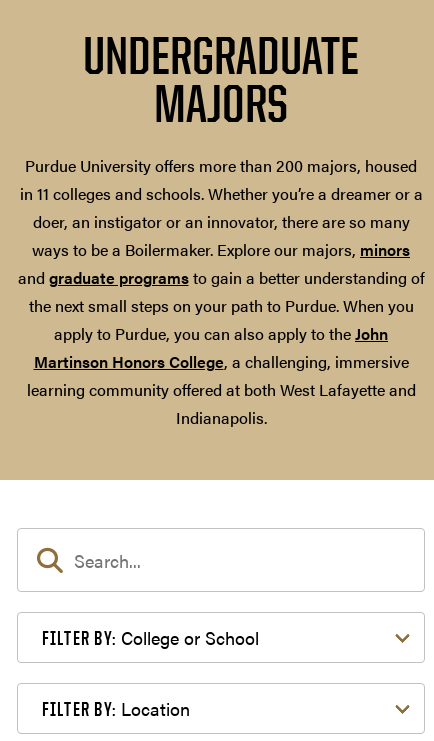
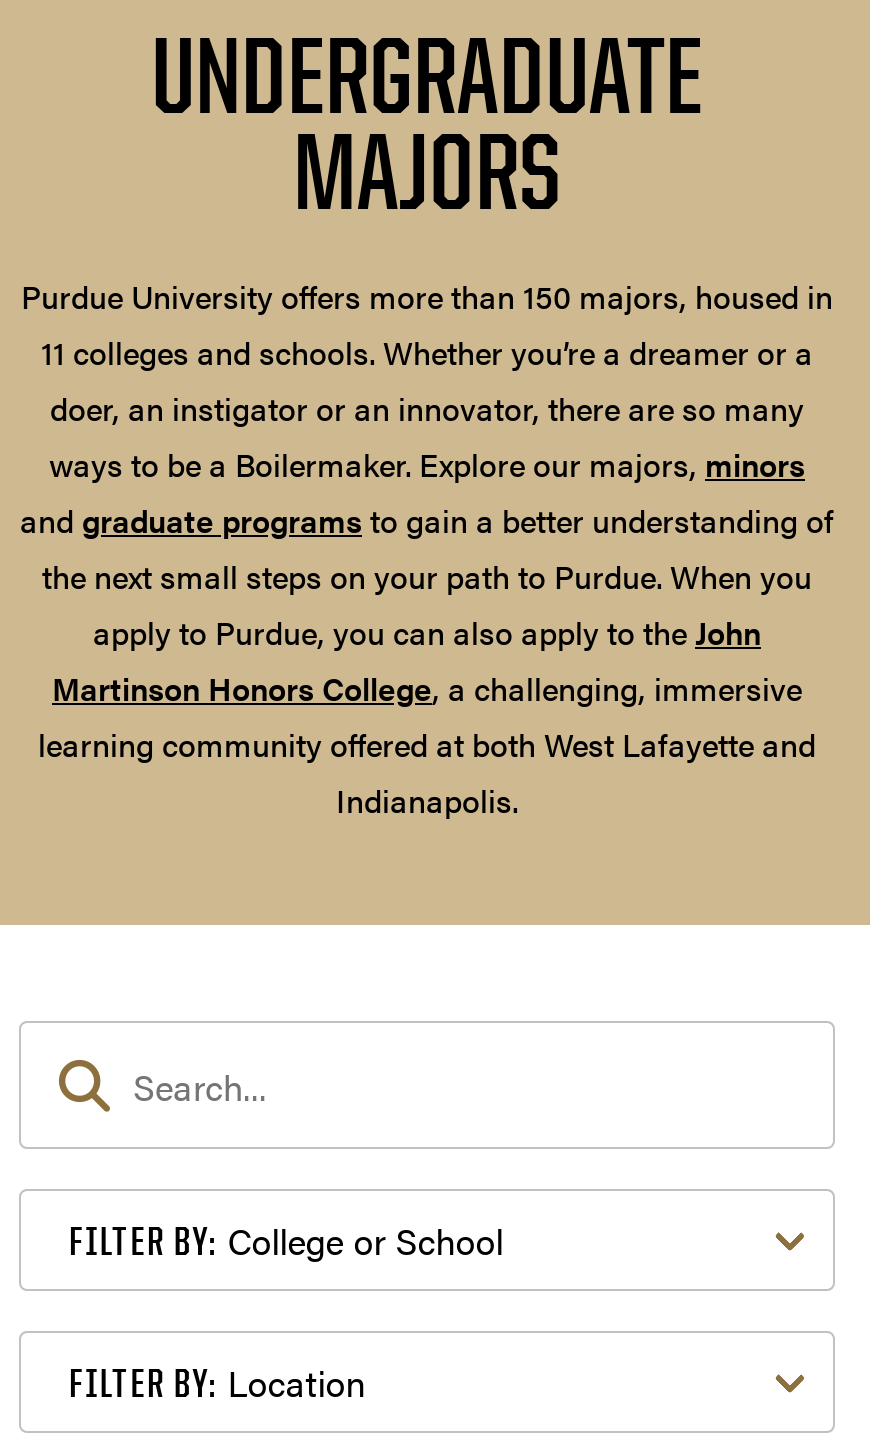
[19,154,422,205] Purdue University offers more than 200 majors, housed | in 11 colleges and schools. Whether you’re a dreamer or a -> [21,273,833,375] Purdue University offers more than 150 majors, housed in | 11 colleges and schools. Whether you’re a dreamer or a

